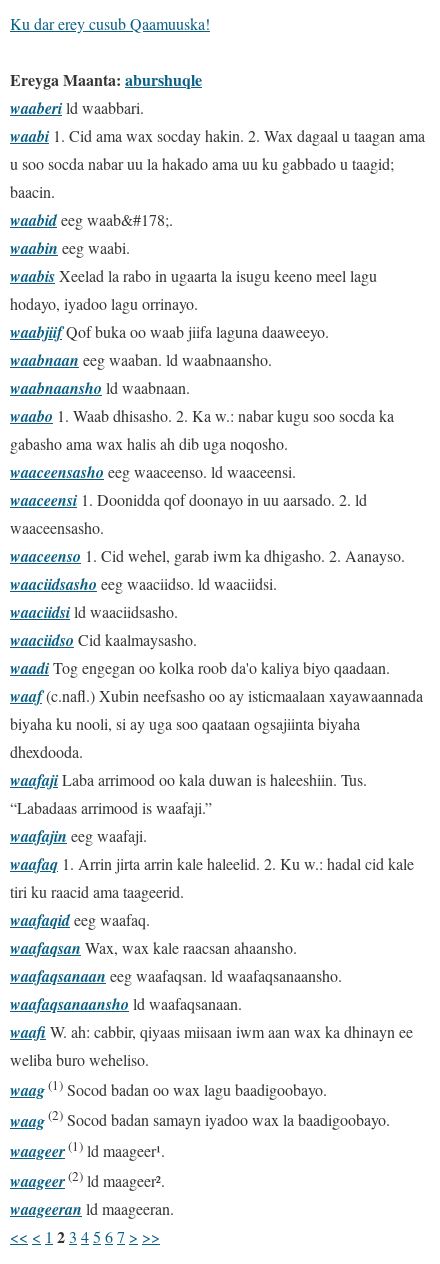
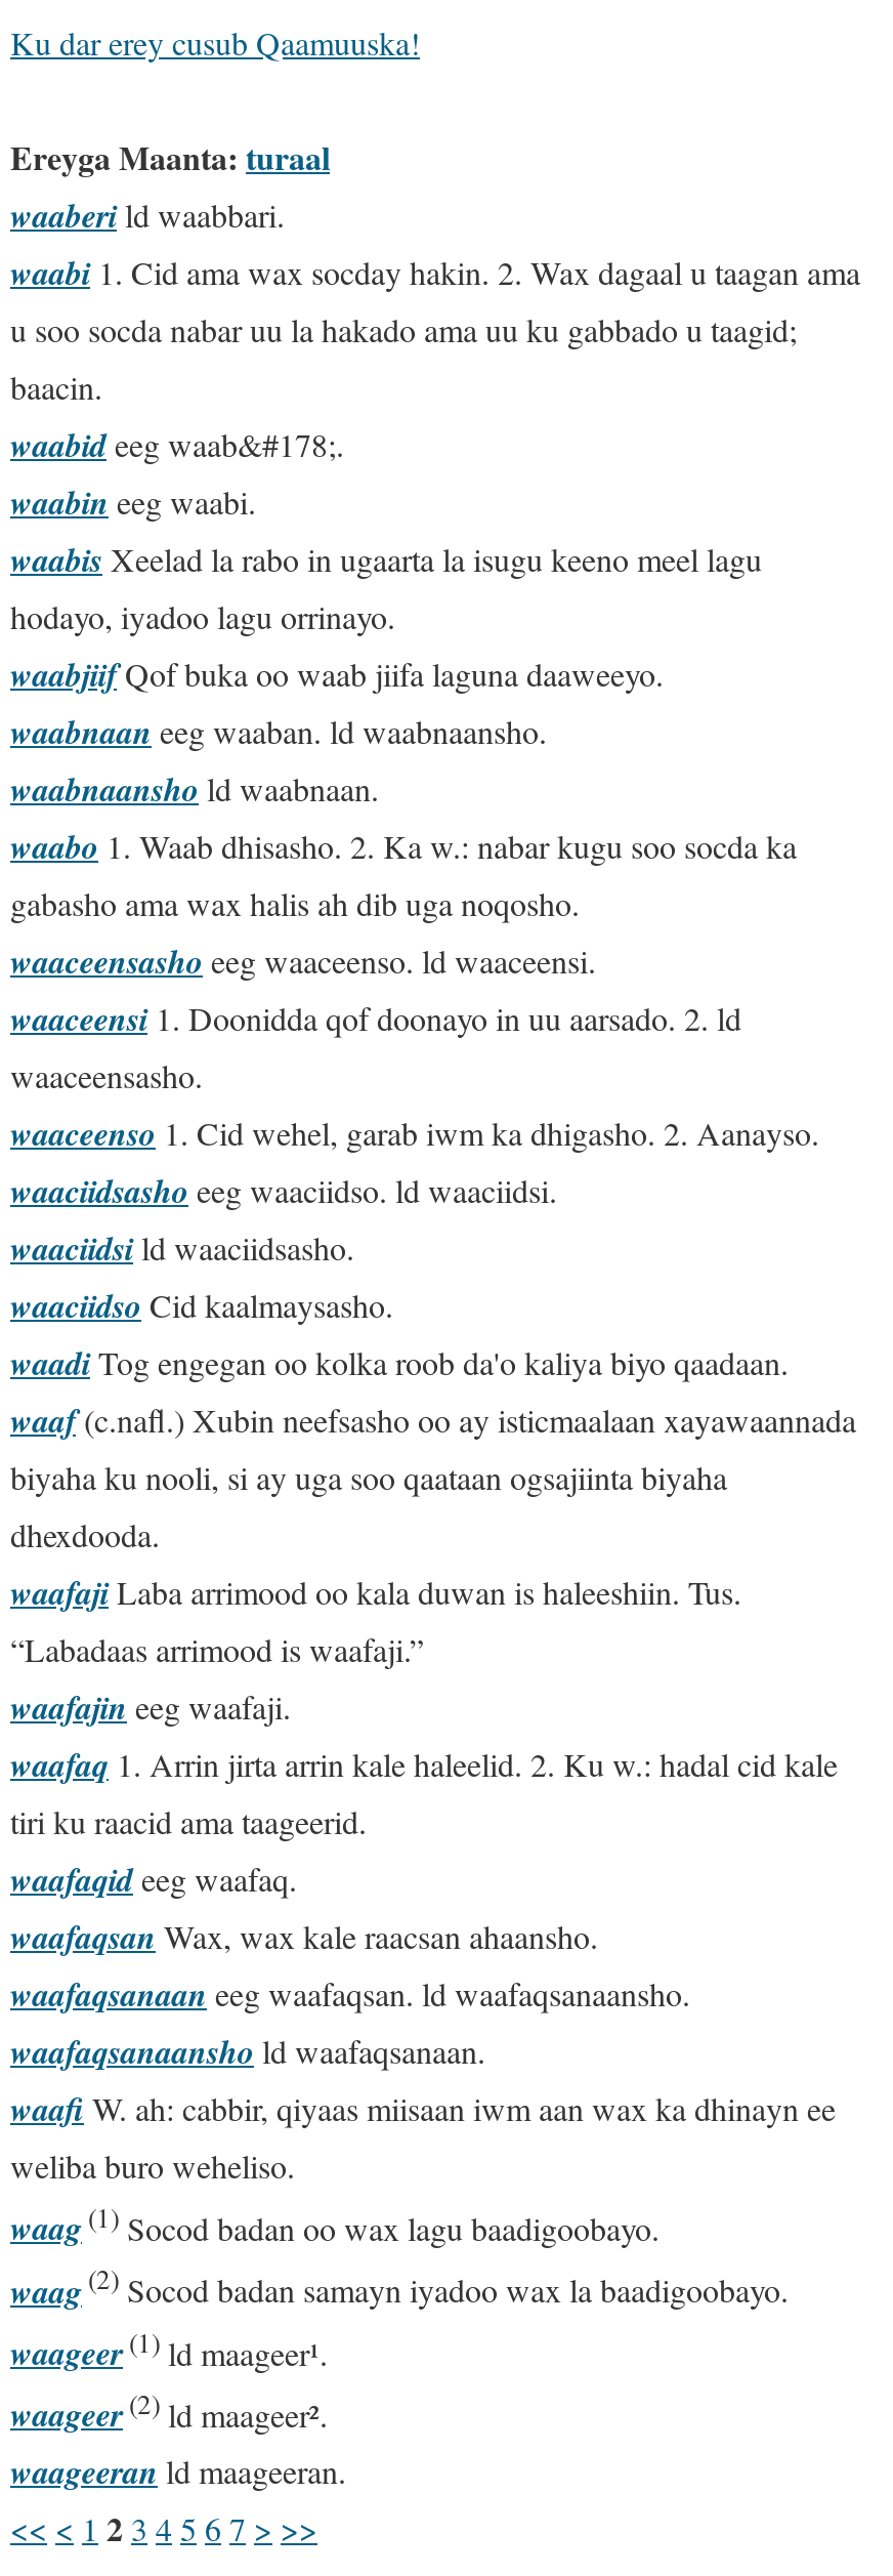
[10,68,202,91] Ereyga Maanta: aburshuqle -> [10,133,330,180] Ereyga Maanta: turaal

